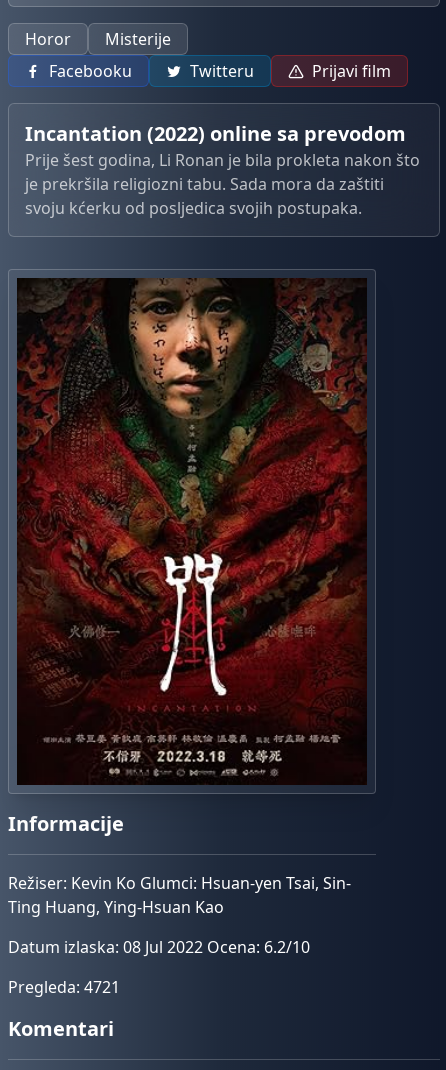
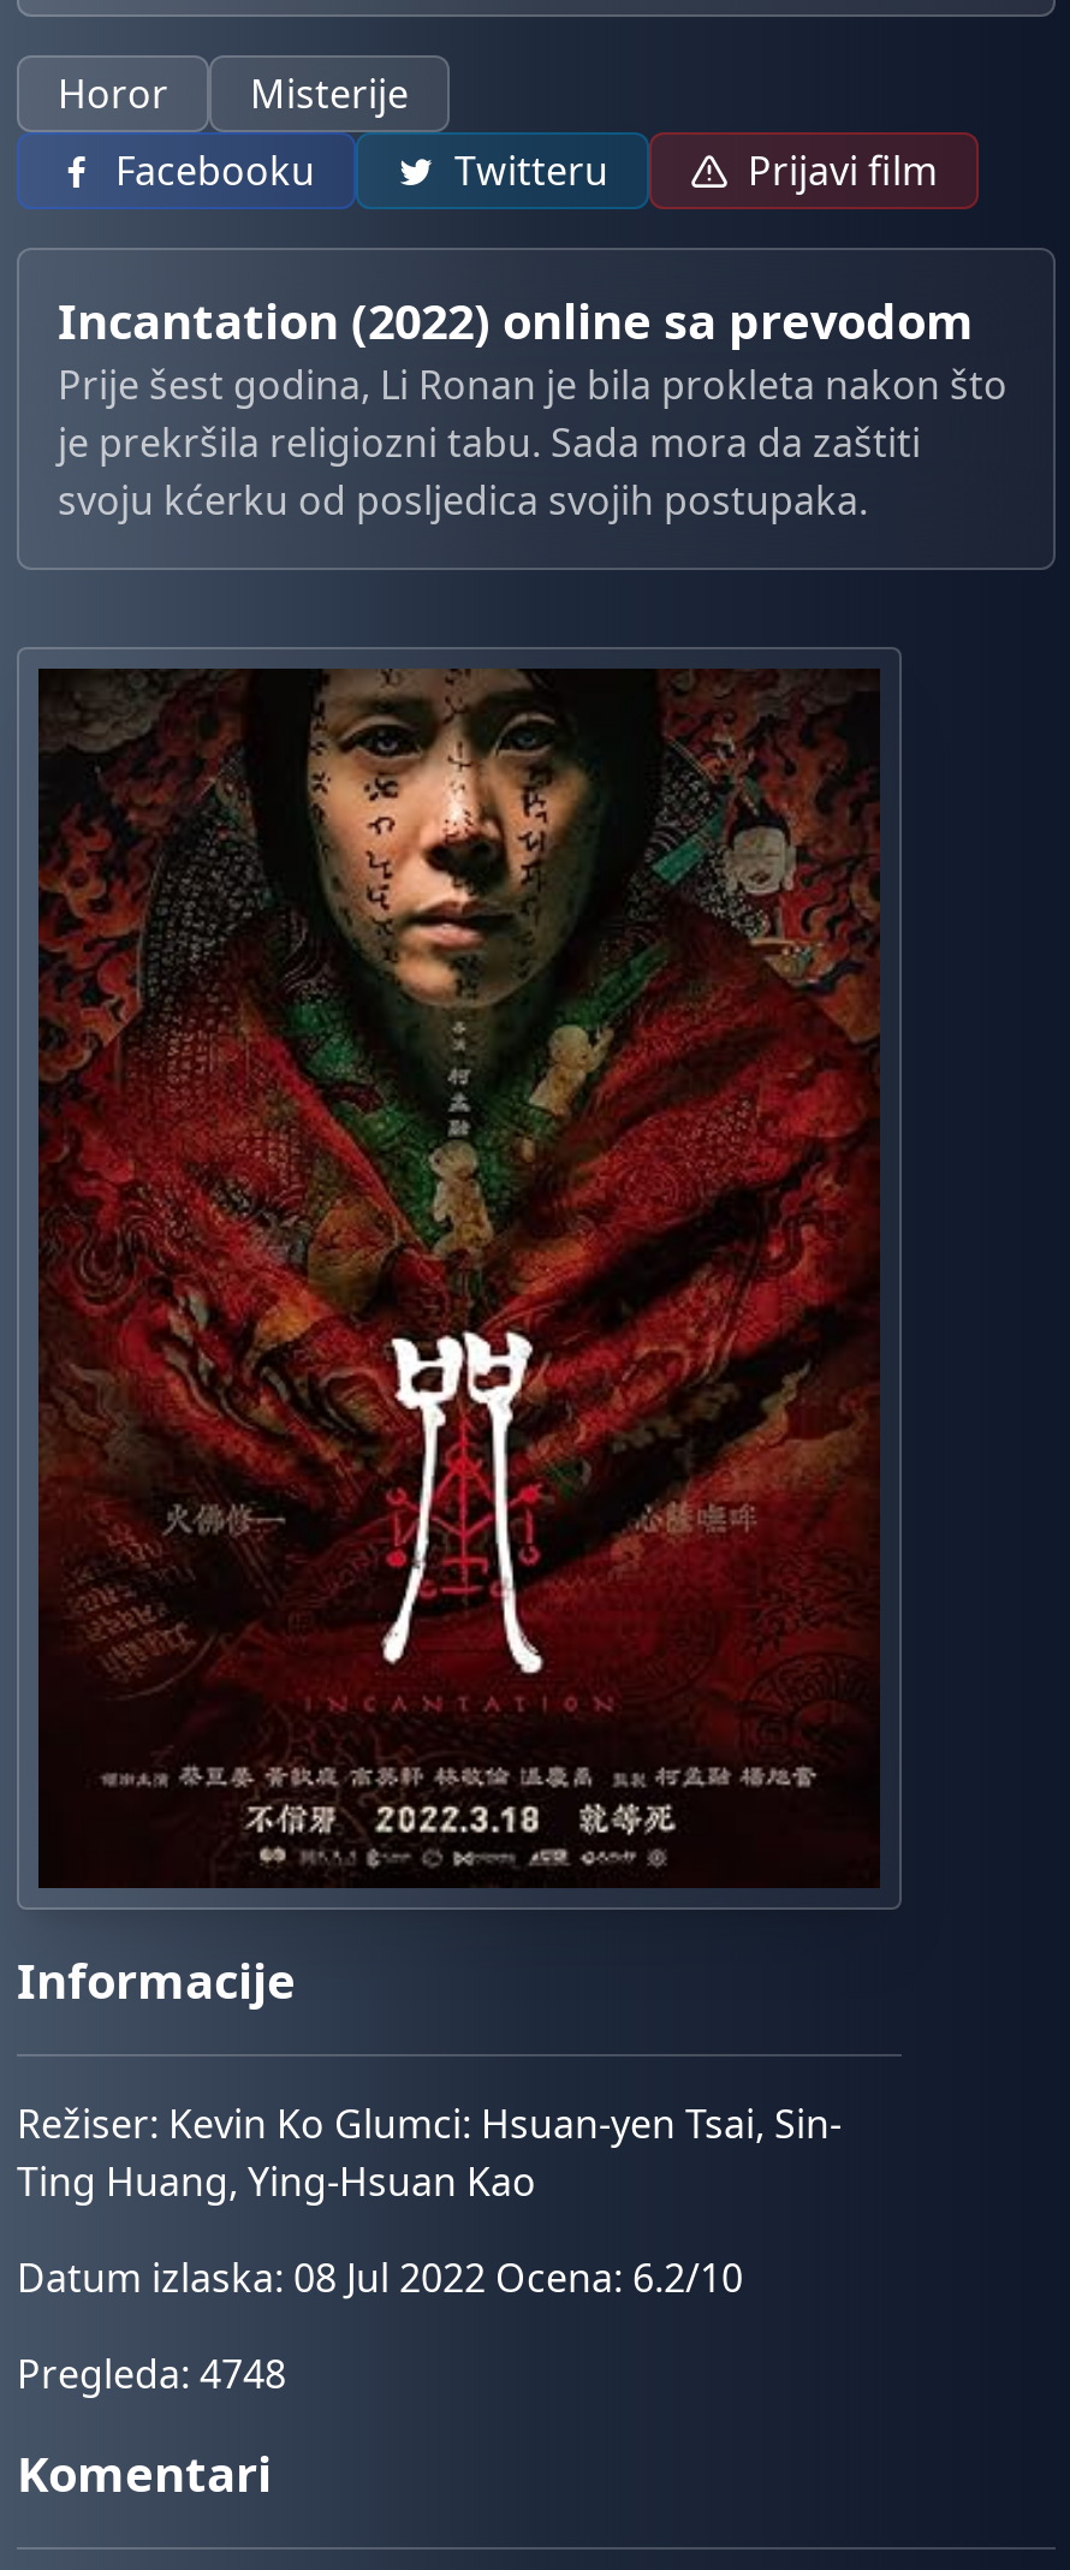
[8,976,120,998] Pregleda: 4721 -> [17,2348,286,2401] Pregleda: 4748

